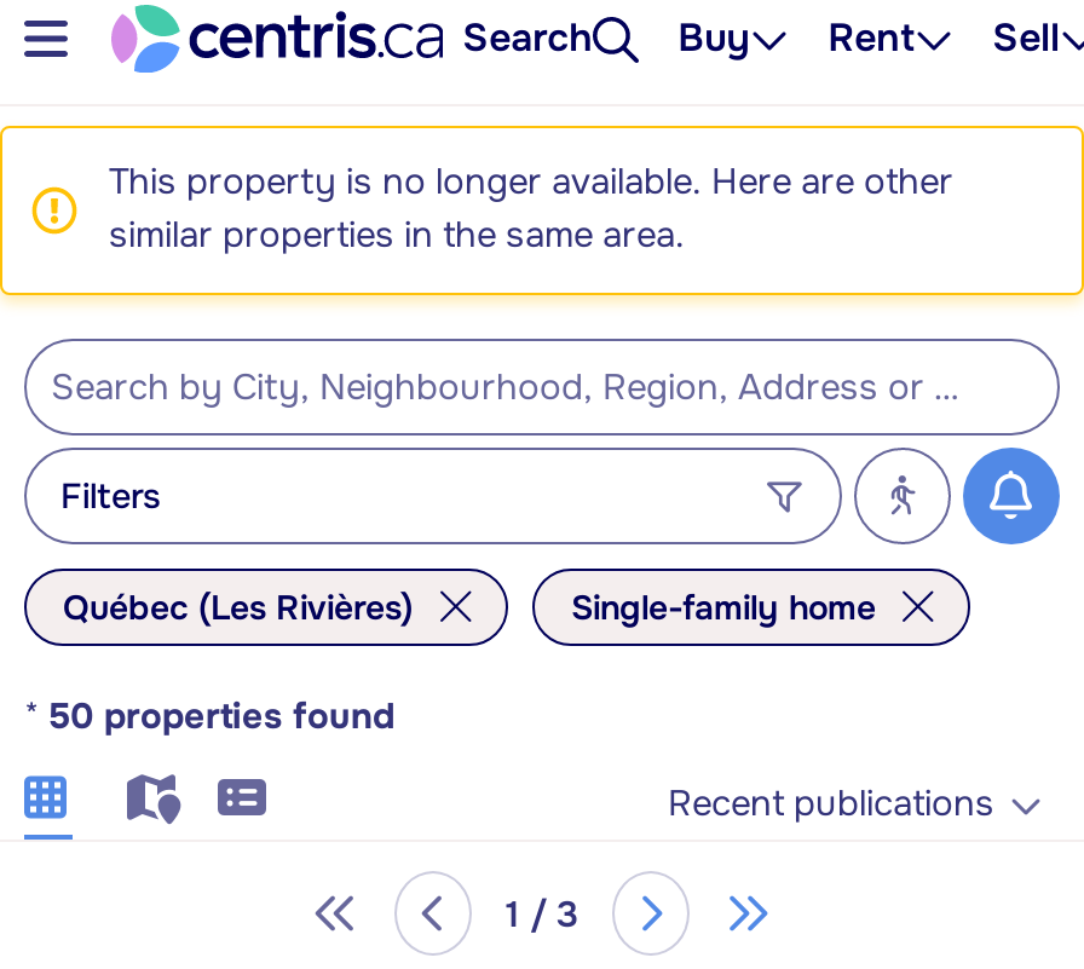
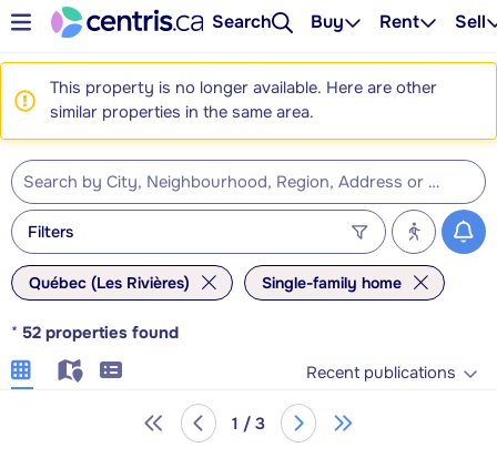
[24,694,394,740] * 50 properties found -> [11,323,179,344] * 52 properties found

